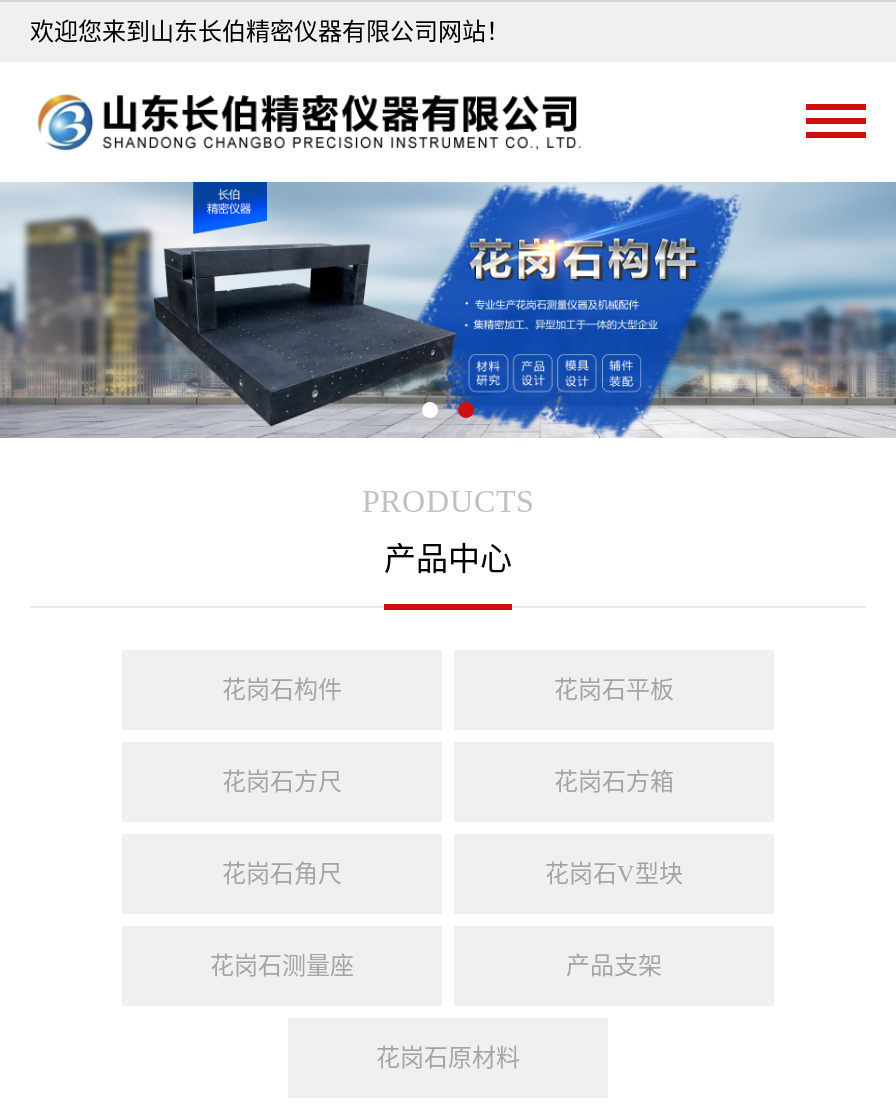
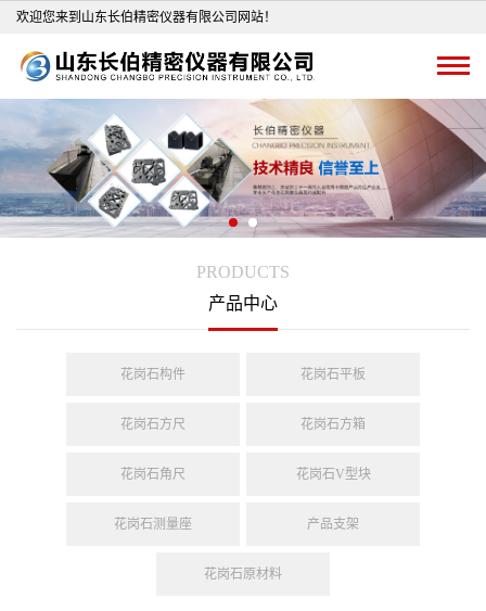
[6,180,890,438] [image] -> [3,98,483,238] [image]

